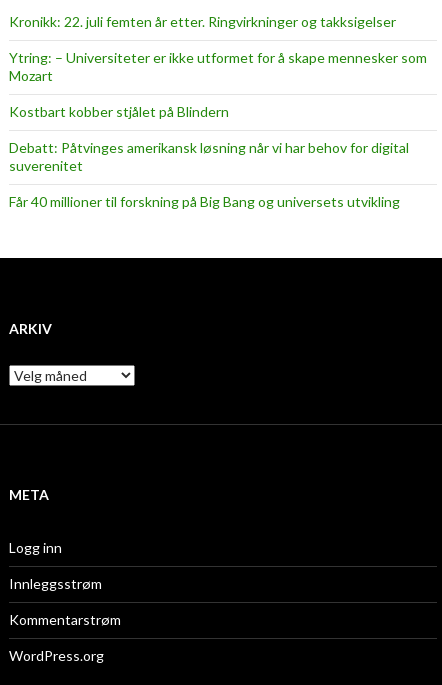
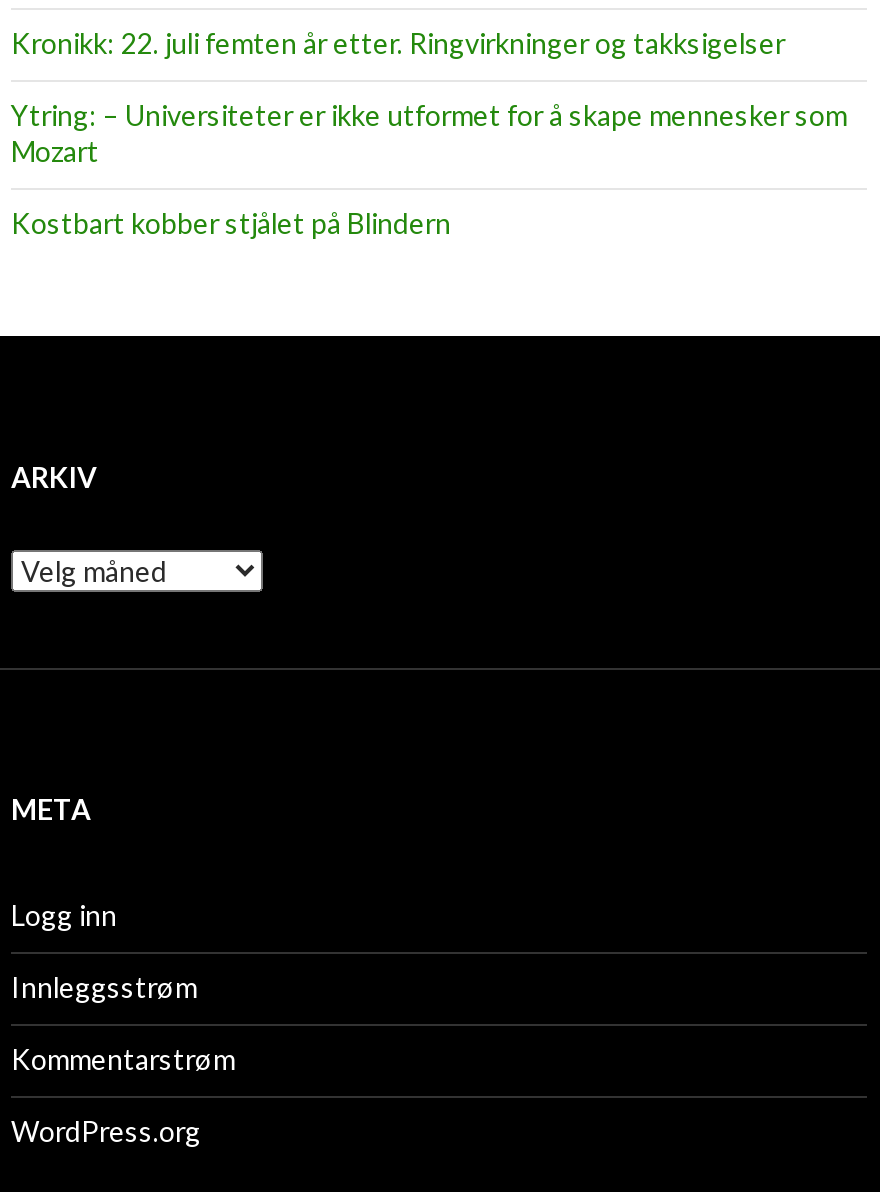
[9,139,409,210] Debatt: Påtvinges amerikansk løsning når vi har behov for digital | suverenitet | Får 40 millioner til forskning på Big Bang og universets utvikling -> none

